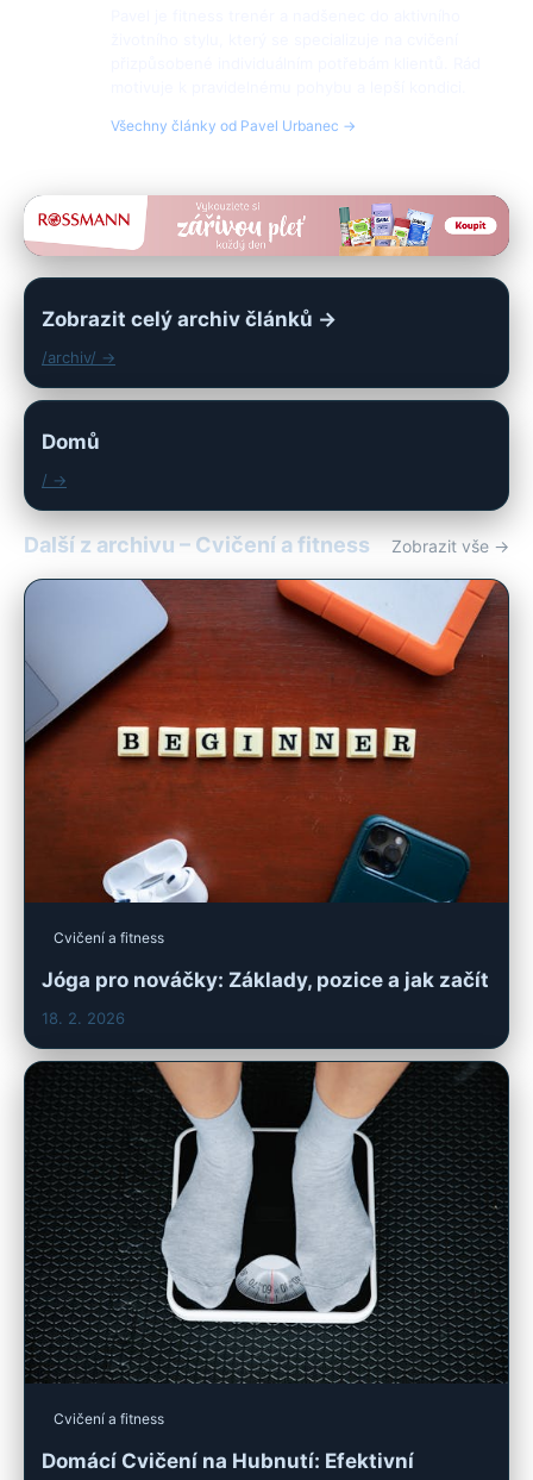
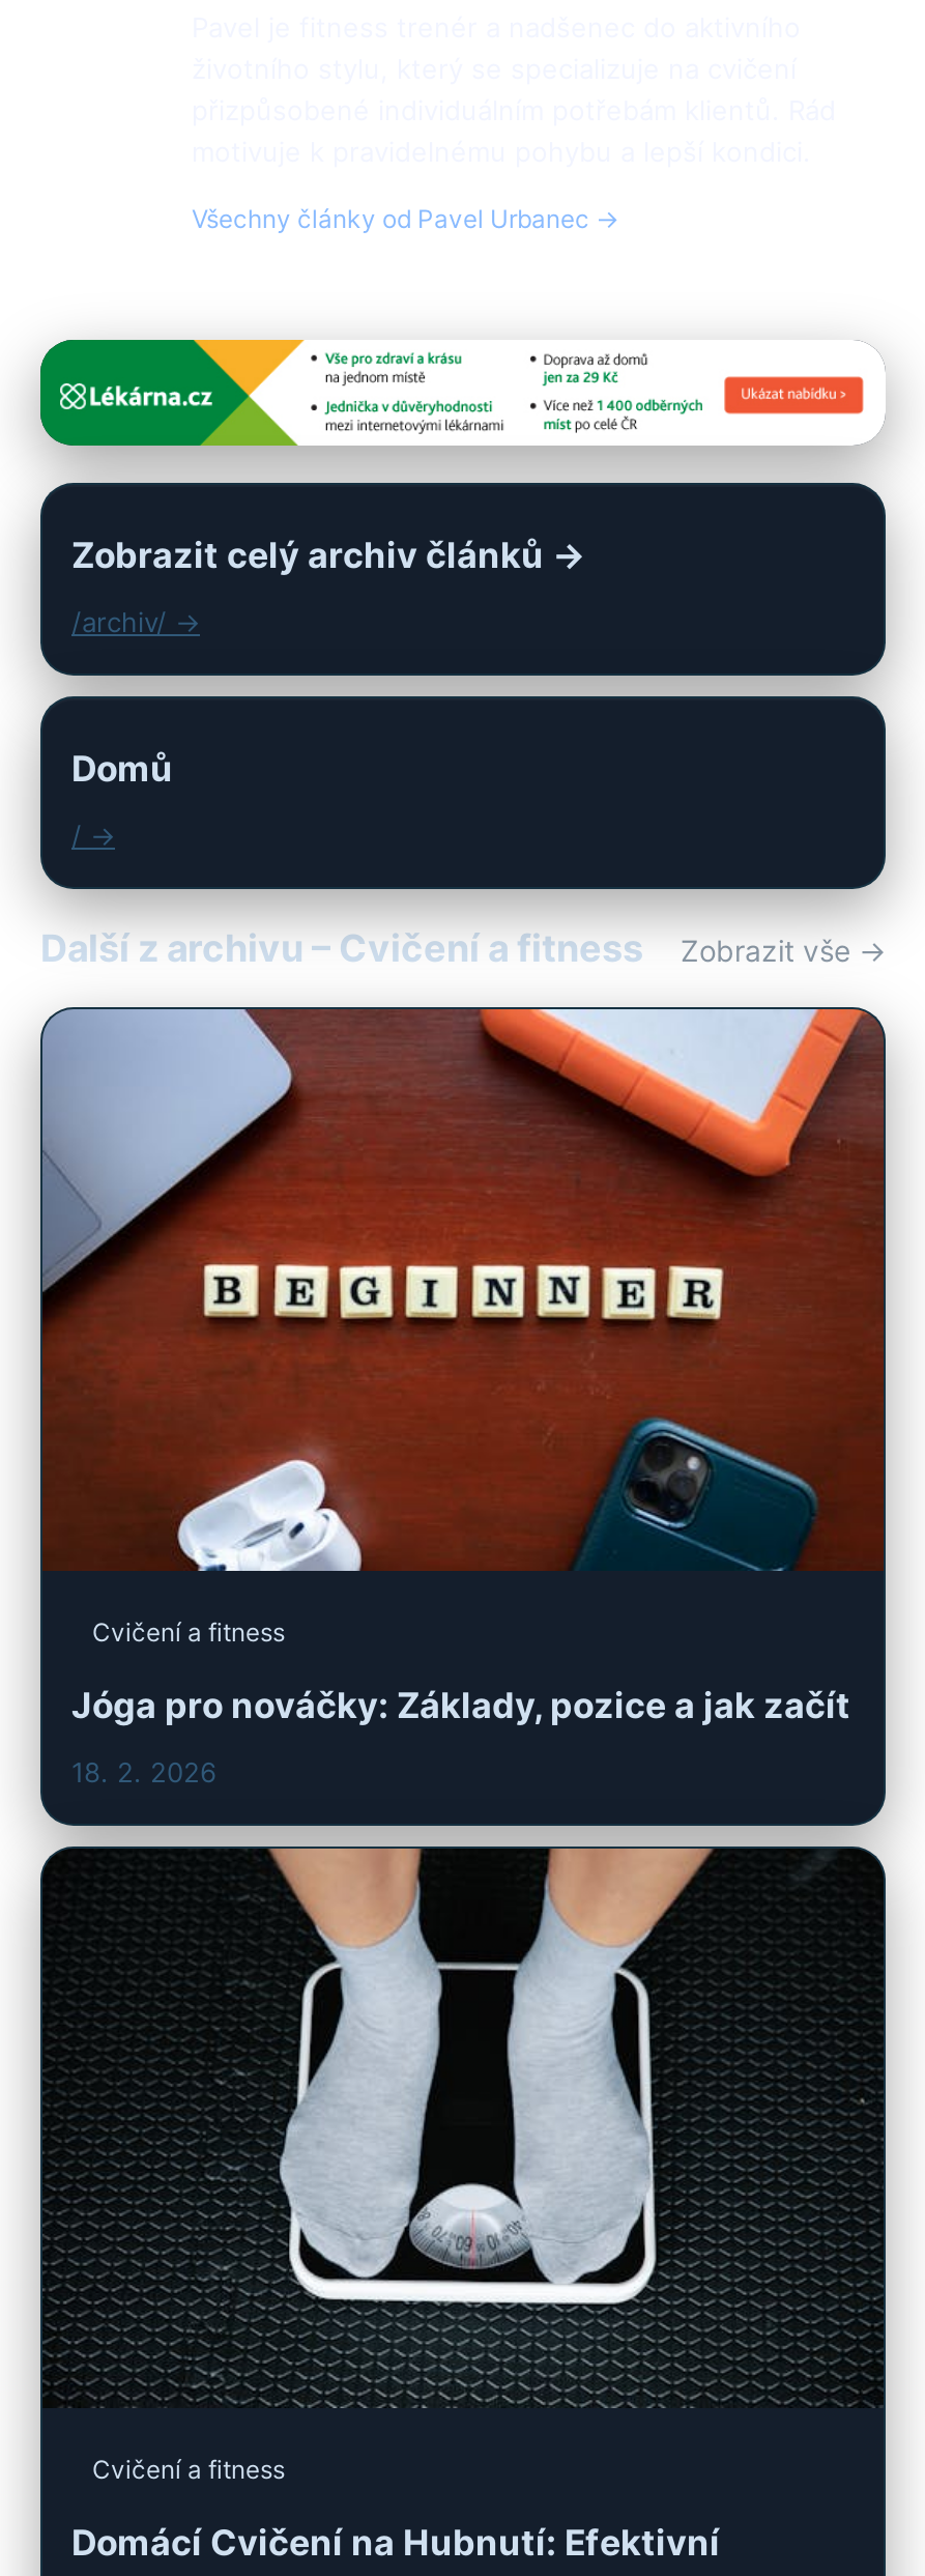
[24,194,510,257] [image] -> [38,338,886,448] [image]

